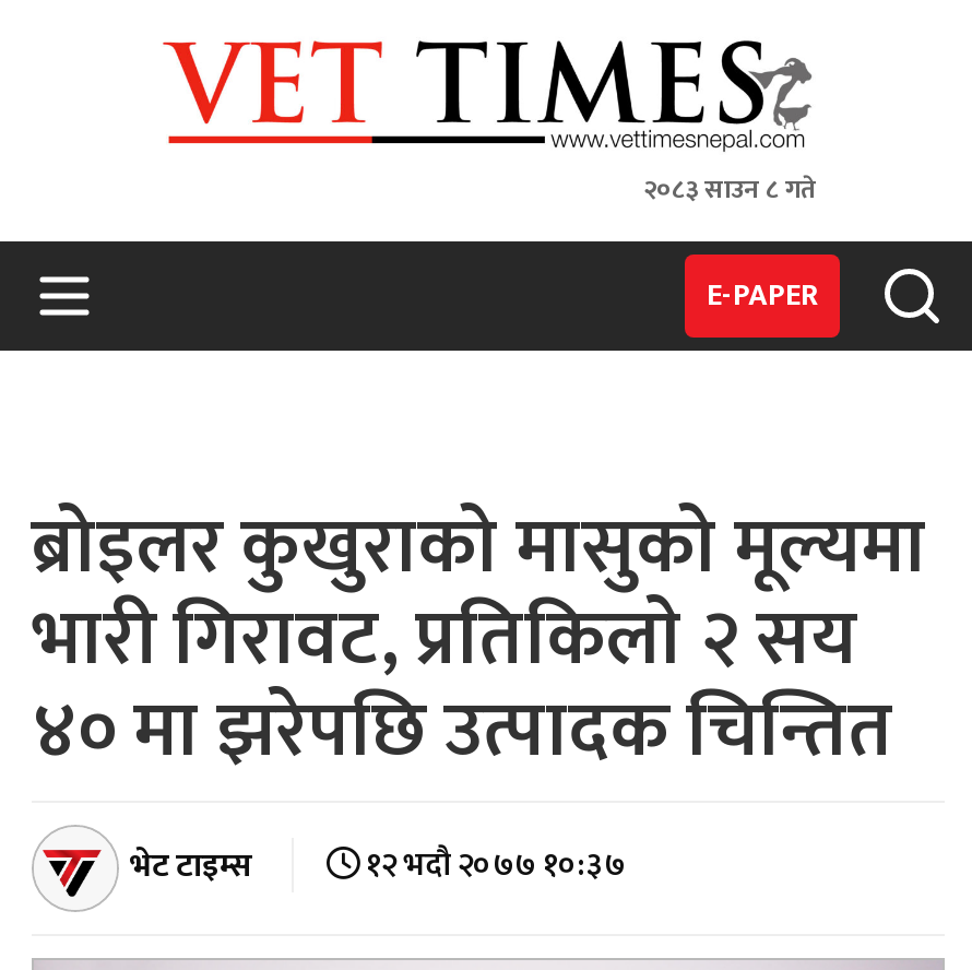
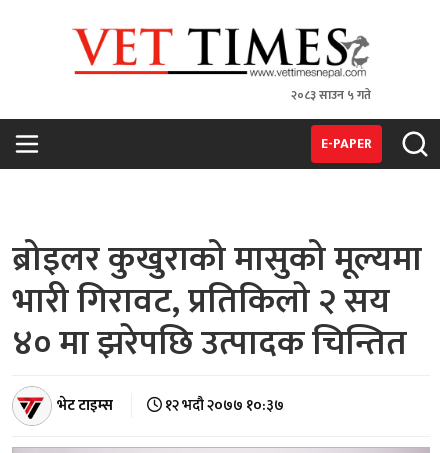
[643,166,816,210] २०८३ साउन ८ गते -> [291,85,371,105] २०८३ साउन ५ गते

